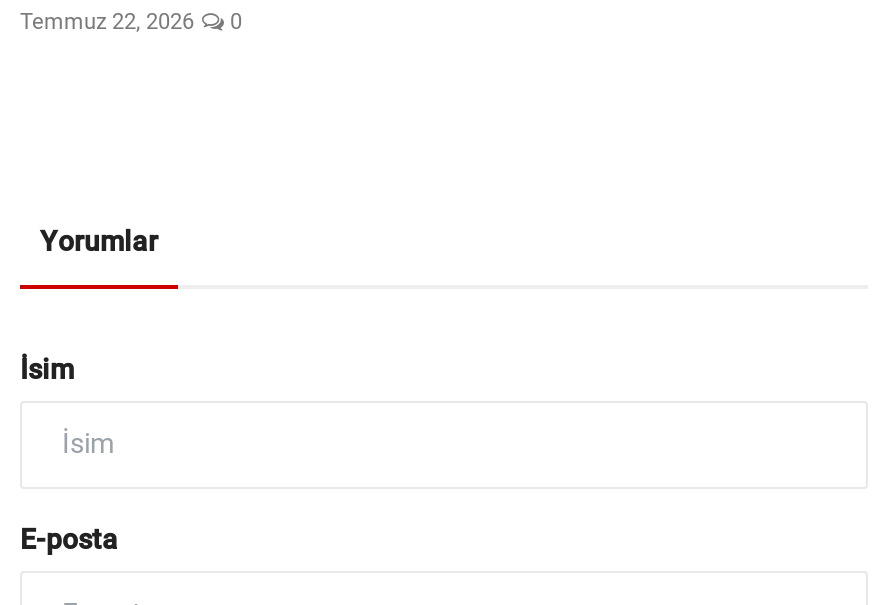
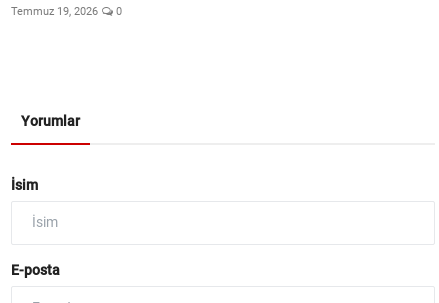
[20,9,242,35] Temmuz 22, 2026 0 -> [11,5,122,18] Temmuz 19, 2026 0

